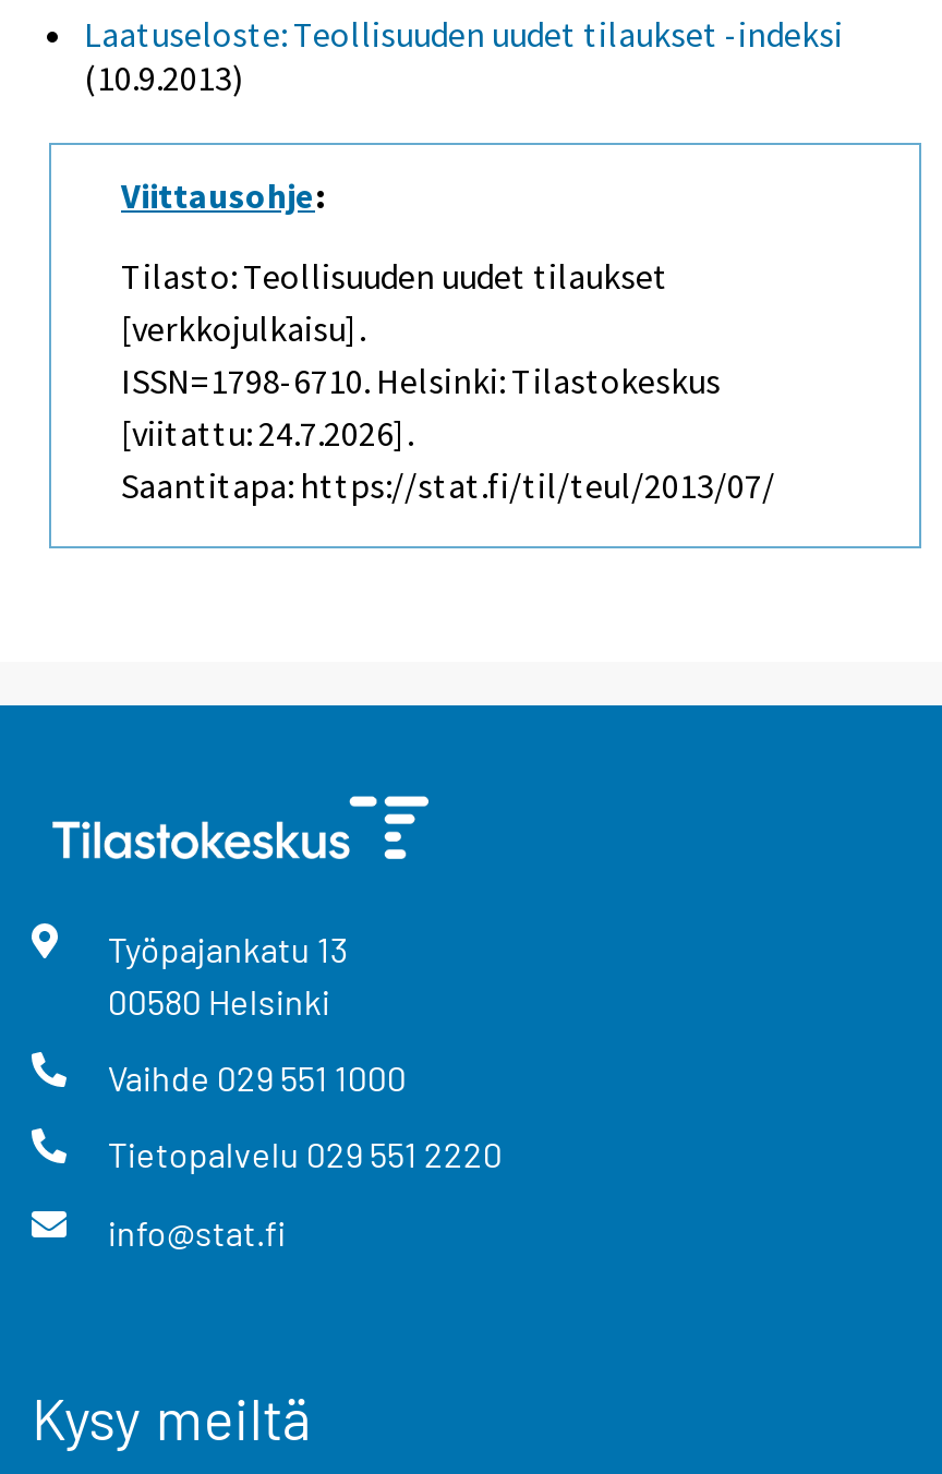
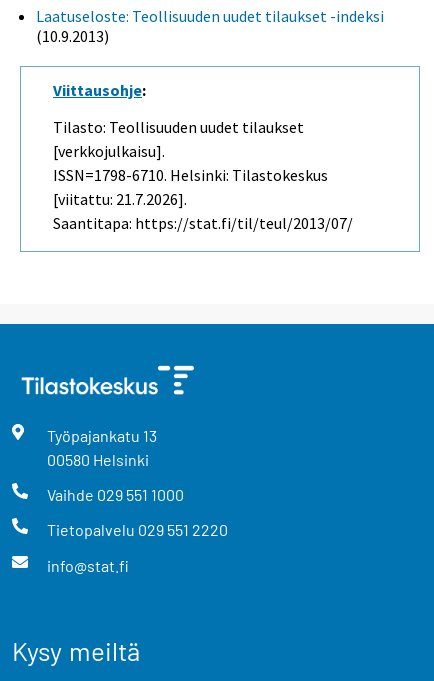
[121,411,413,455] [viitattu: 24.7.2026]. -> [53,189,187,209] [viitattu: 21.7.2026].

